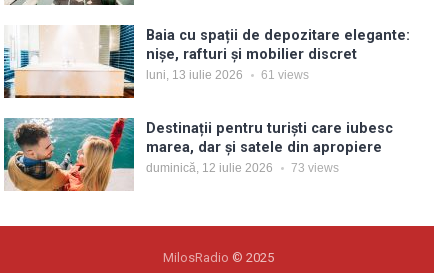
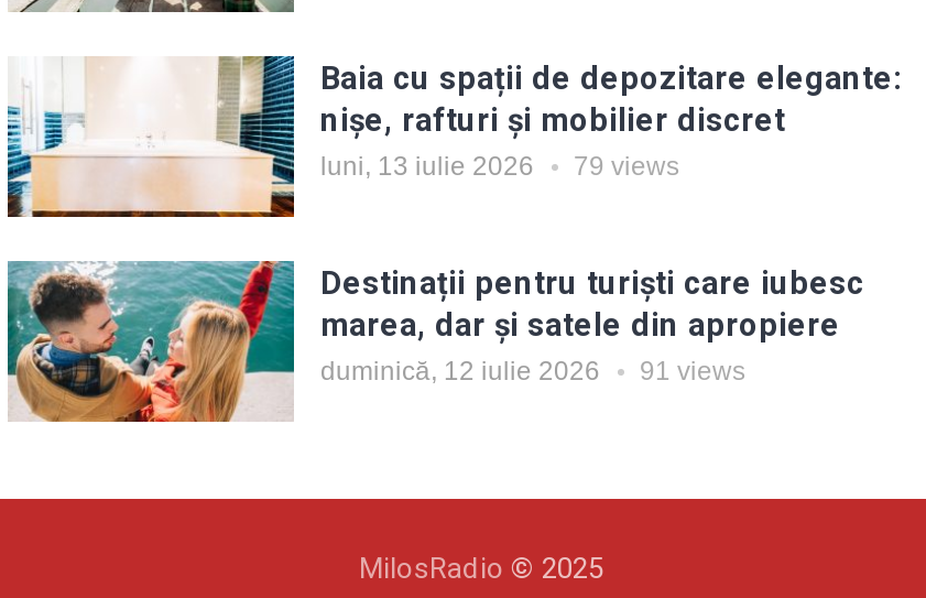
[146,68,309,82] luni, 13 iulie 2026 61 views -> [320,151,679,181] luni, 13 iulie 2026 79 views
[146,161,339,175] duminică, 12 iulie 2026 73 views -> [320,356,745,387] duminică, 12 iulie 2026 91 views

